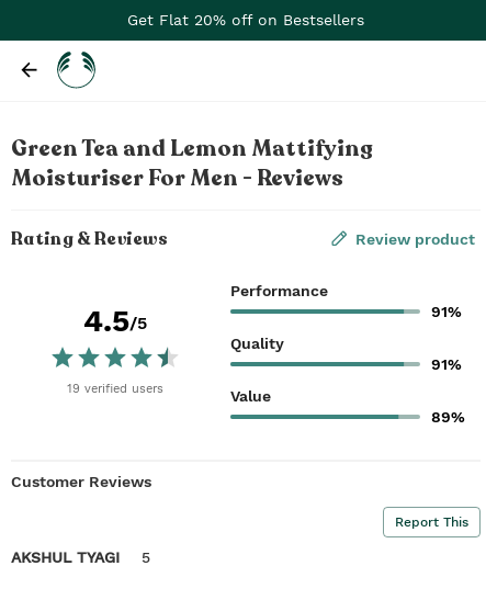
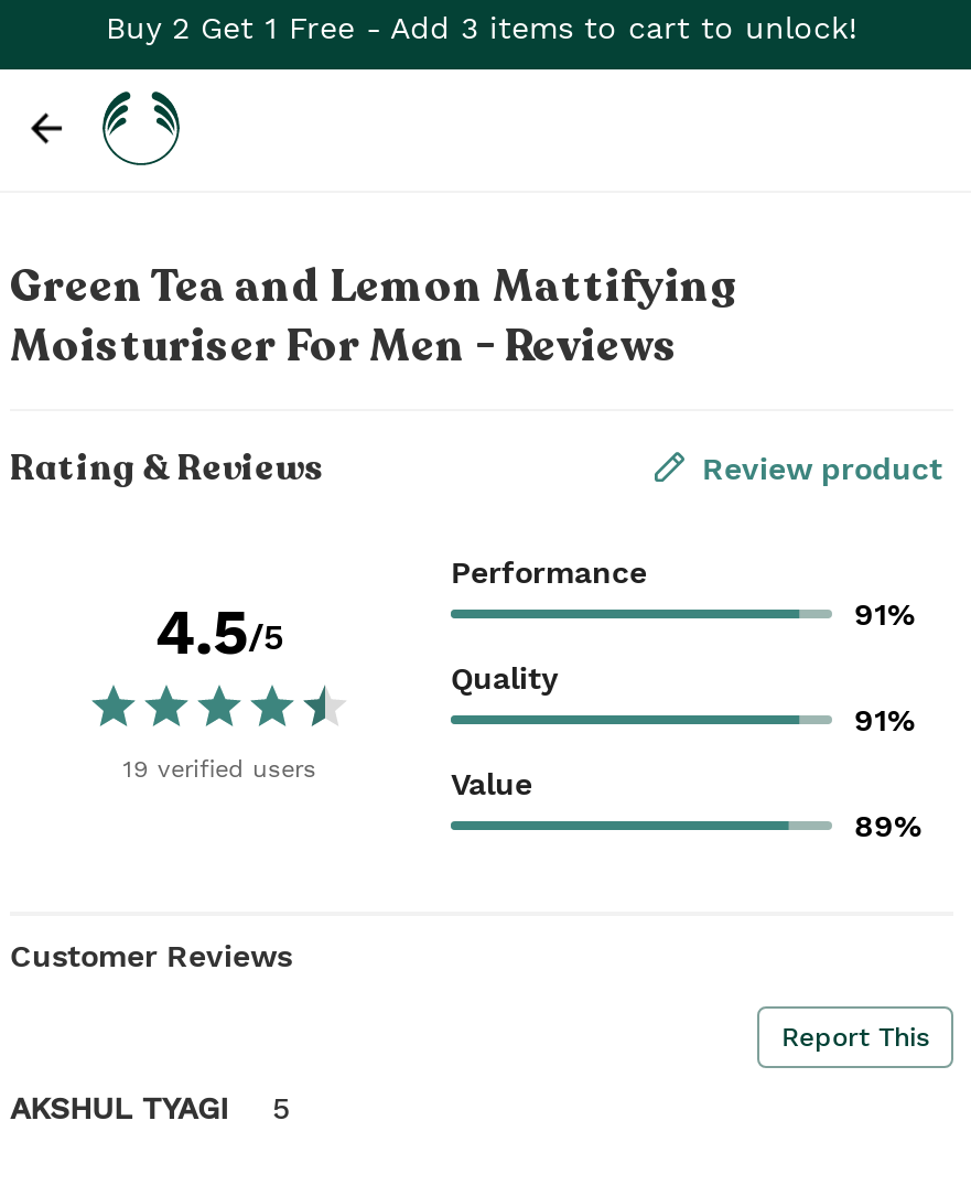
[127,11,364,29] Get Flat 20% off on Bestsellers -> [106,10,857,45] Buy 2 Get 1 Free - Add 3 items to cart to unlock!

